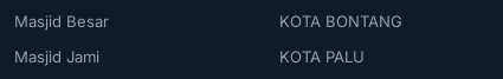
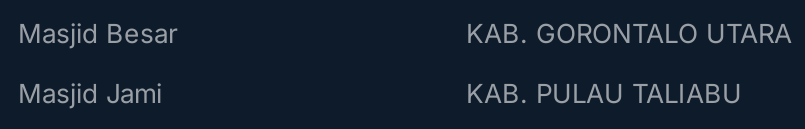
[279,12,402,31] KOTA BONTANG -> [466,16,792,48] KAB. GORONTALO UTARA
[279,48,365,66] KOTA PALU -> [466,77,742,109] KAB. PULAU TALIABU

